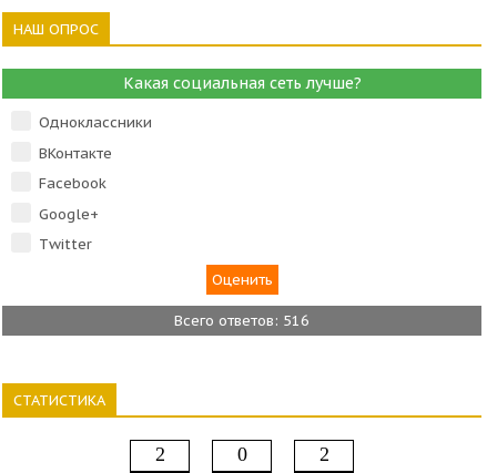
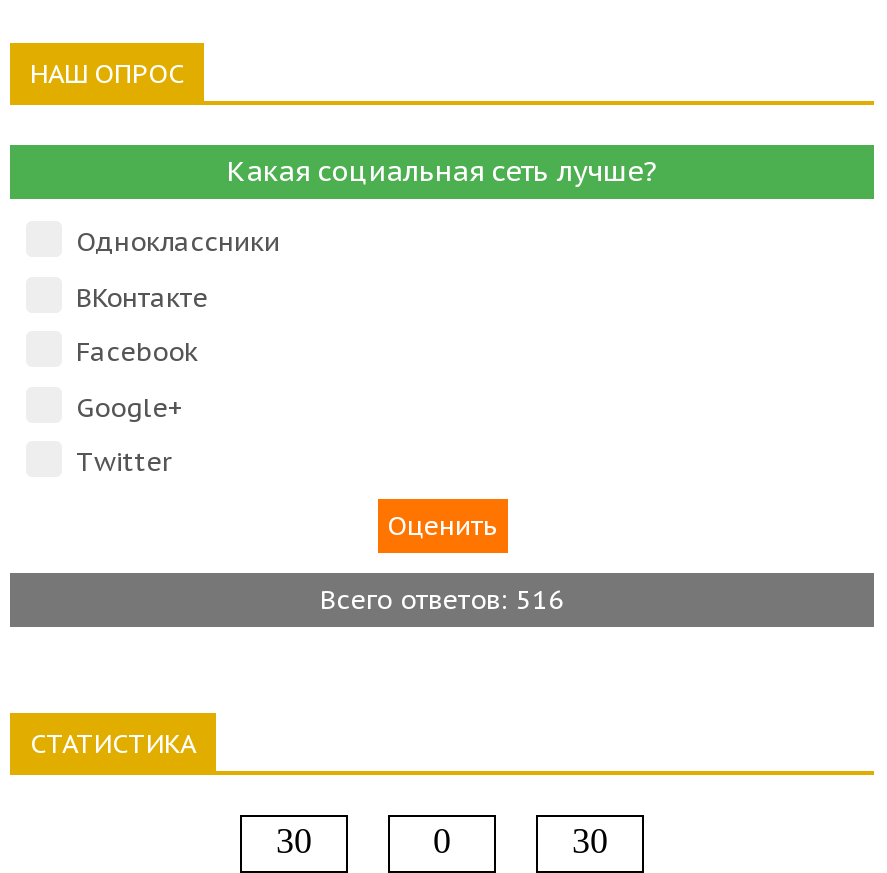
[155,444,165,466] 2 -> [276,822,312,862] 30
[319,444,329,466] 2 -> [572,822,608,862] 30

